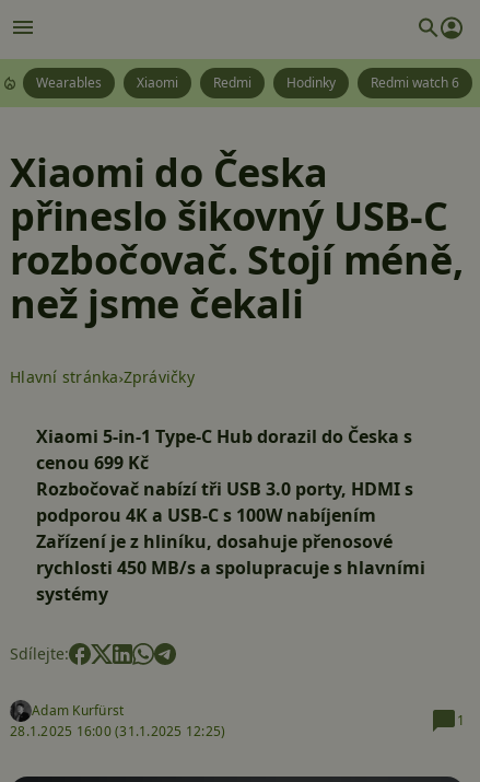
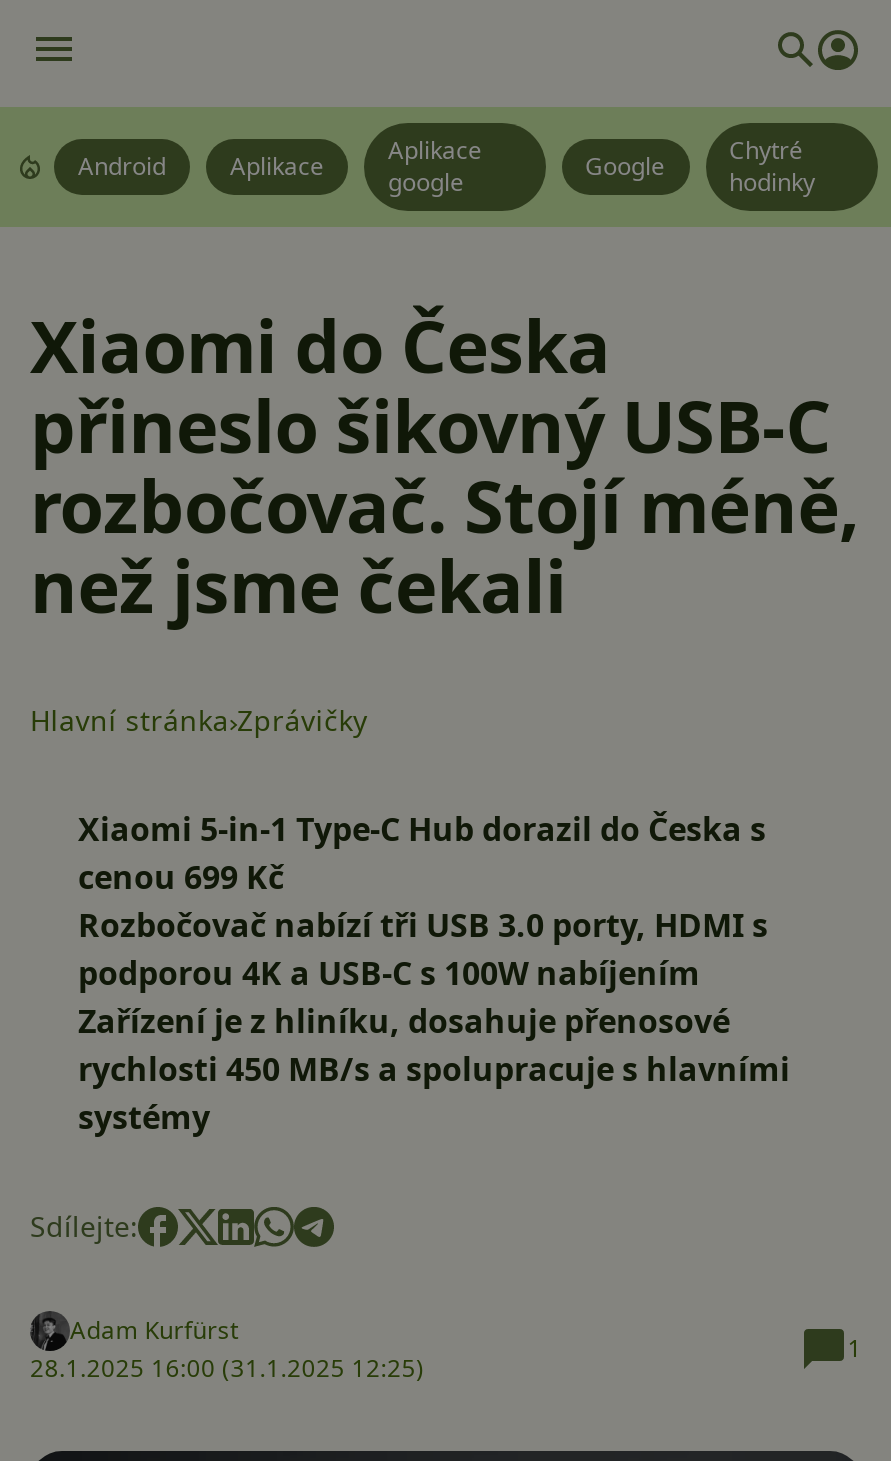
[36,73,459,92] Wearables | Xiaomi | Redmi | Hodinky | Redmi watch 6 -> [78,133,815,199] Android | Aplikace | Aplikace | google | Google | Chytré | hodinky

